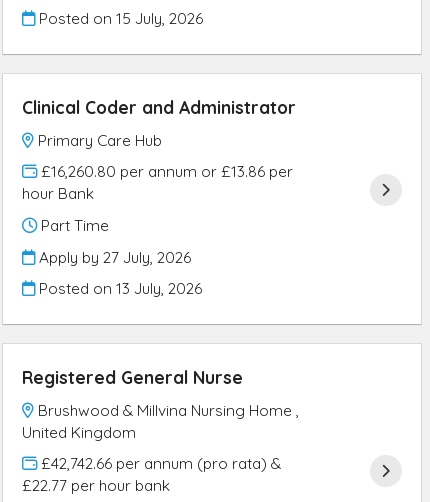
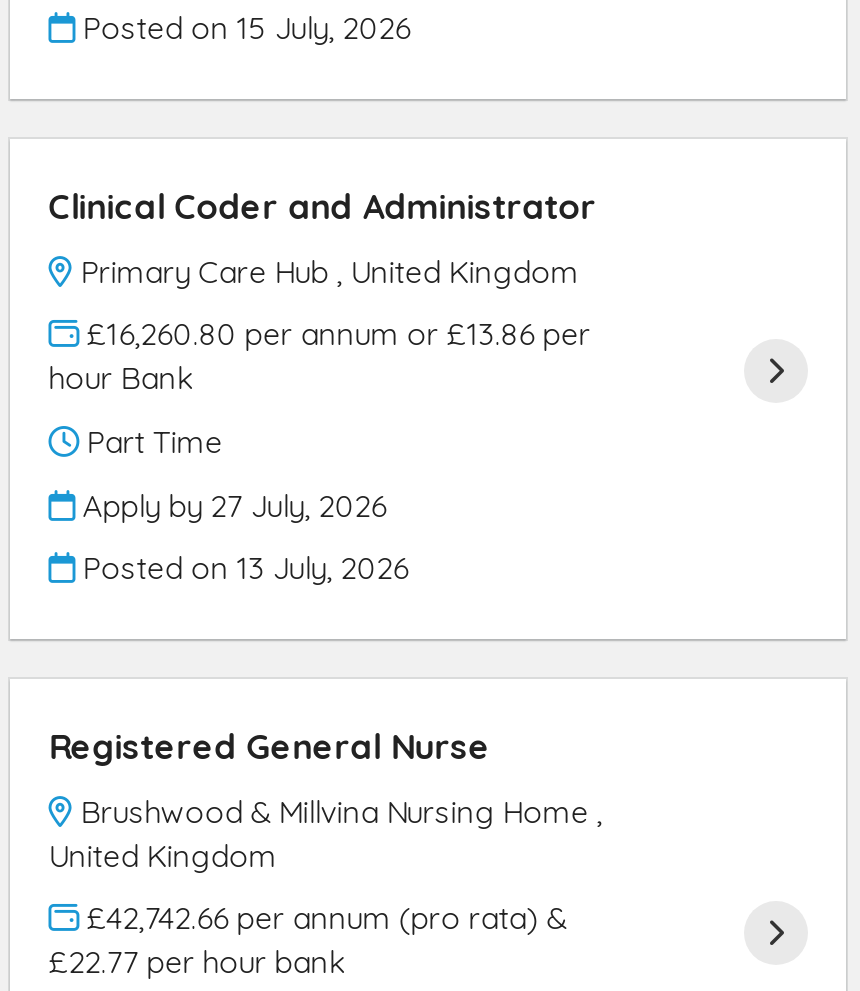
[38,131,162,150] Primary Care Hub -> [81,252,579,290] Primary Care Hub , United Kingdom

